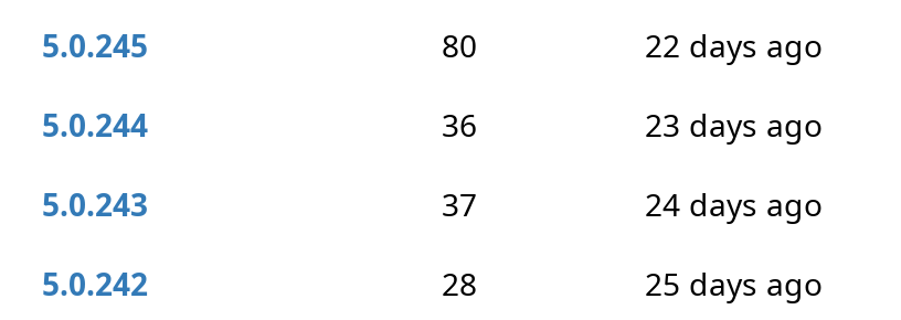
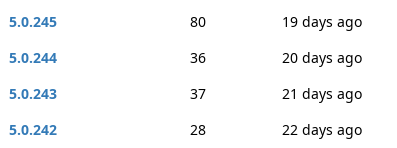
[645,24,821,66] 22 days ago -> [282,12,362,31] 19 days ago
[645,104,821,146] 23 days ago -> [282,48,362,67] 20 days ago
[645,183,821,225] 24 days ago -> [282,84,362,103] 21 days ago
[645,263,821,305] 25 days ago -> [282,120,362,139] 22 days ago

